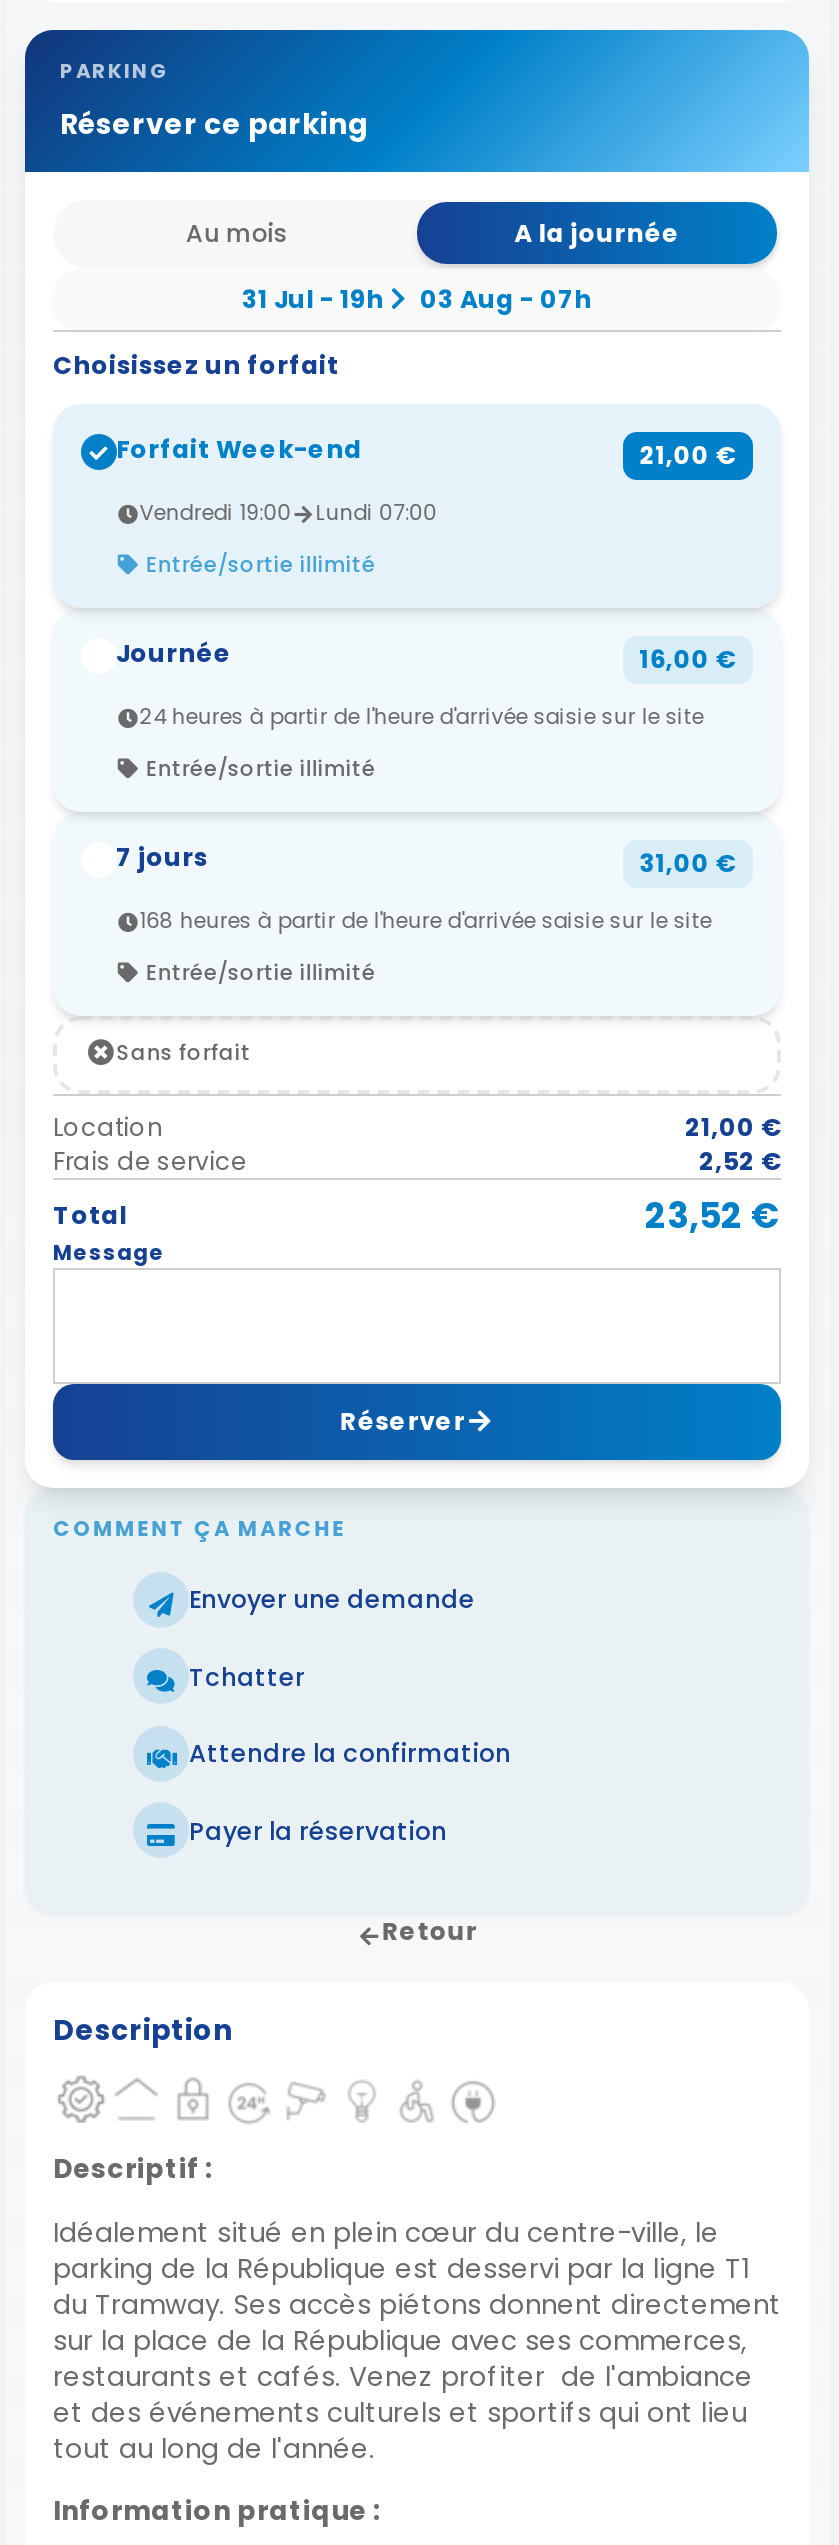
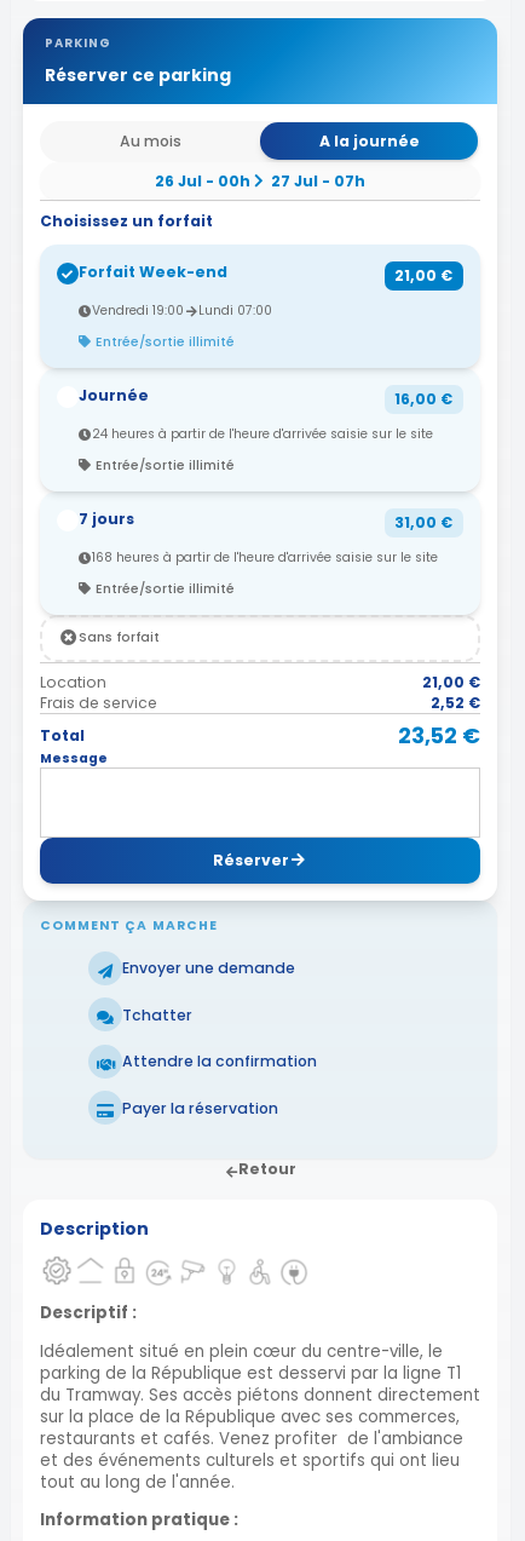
[242,282,384,316] 31 Jul - 19h -> [154,171,250,191] 26 Jul - 00h
[420,282,592,316] 03 Aug - 07h -> [272,171,366,191] 27 Jul - 07h

